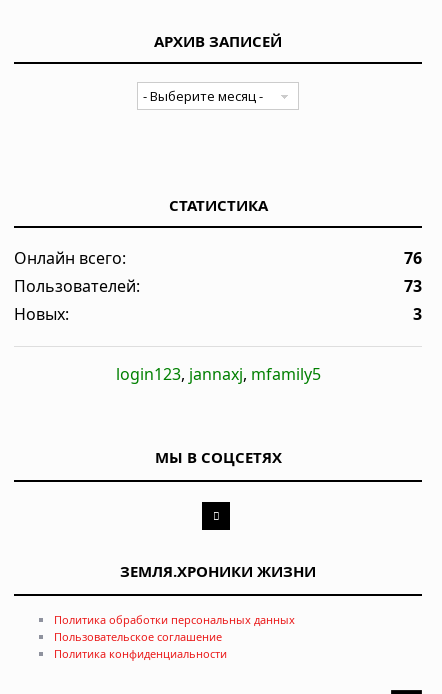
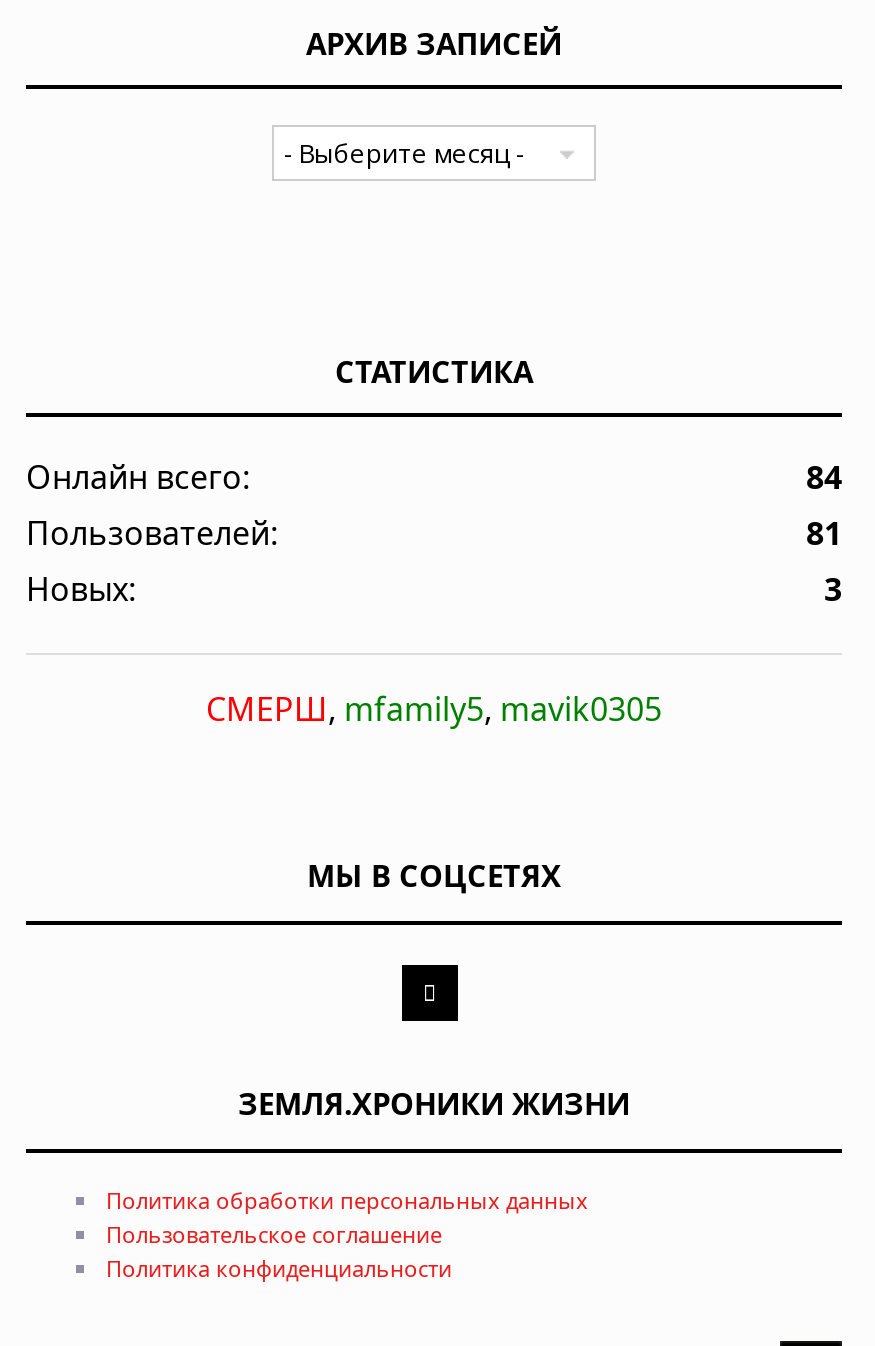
[404,247,422,269] 76 -> [806,455,842,499] 84
[404,275,422,297] 73 -> [806,511,842,555] 81
[115,363,320,385] login123, jannaxj, mfamily5 -> [206,687,662,731] СМЕРШ, mfamily5, mavik0305

